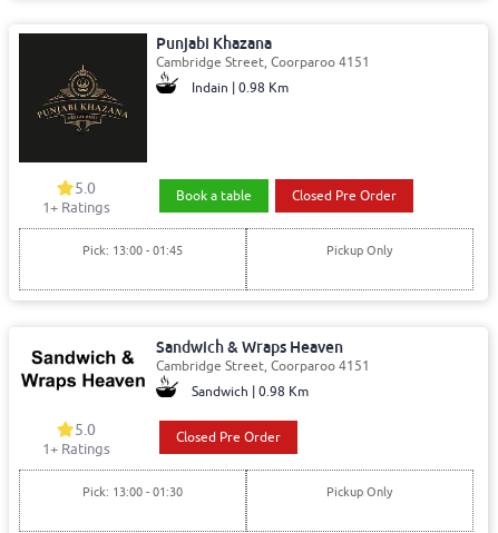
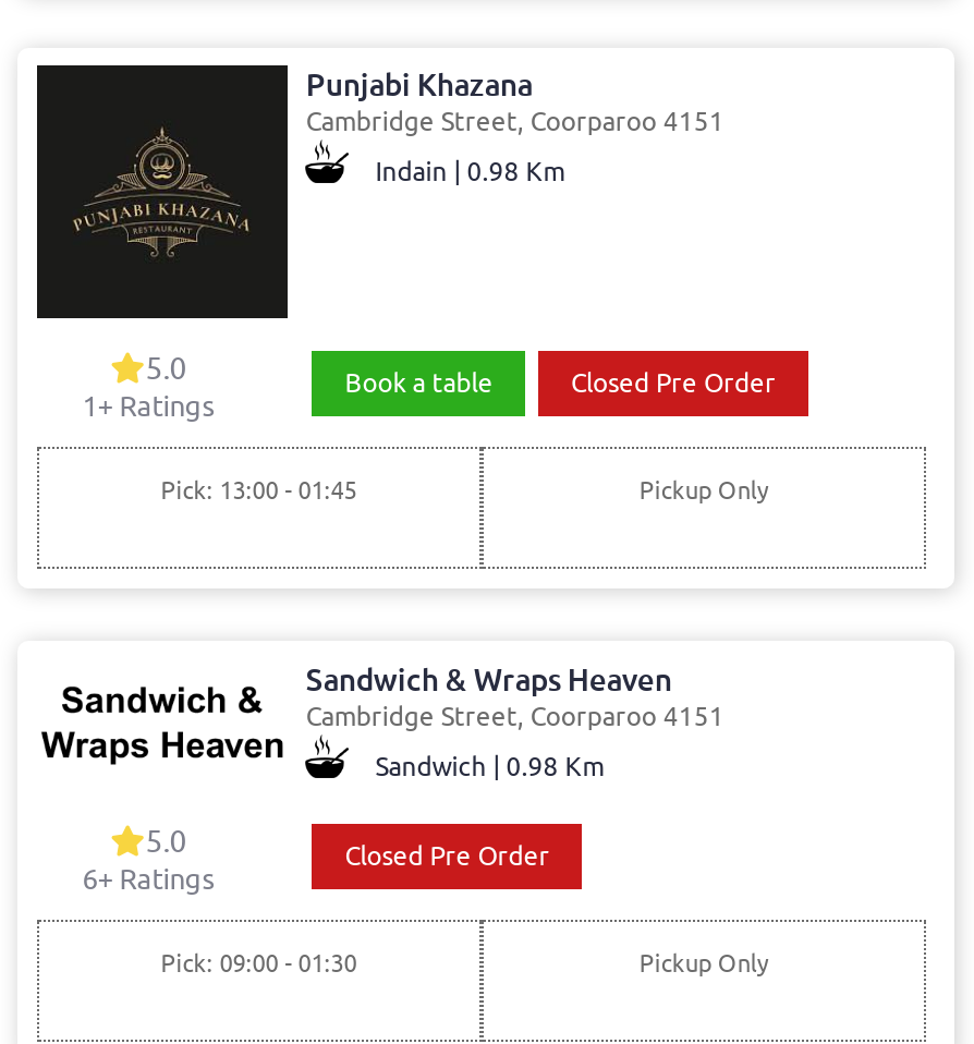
[42,440,110,459] 1+ Ratings -> [82,861,215,898] 6+ Ratings
[82,484,182,500] Pick: 13:00 - 01:30 -> [161,948,357,979] Pick: 09:00 - 01:30

